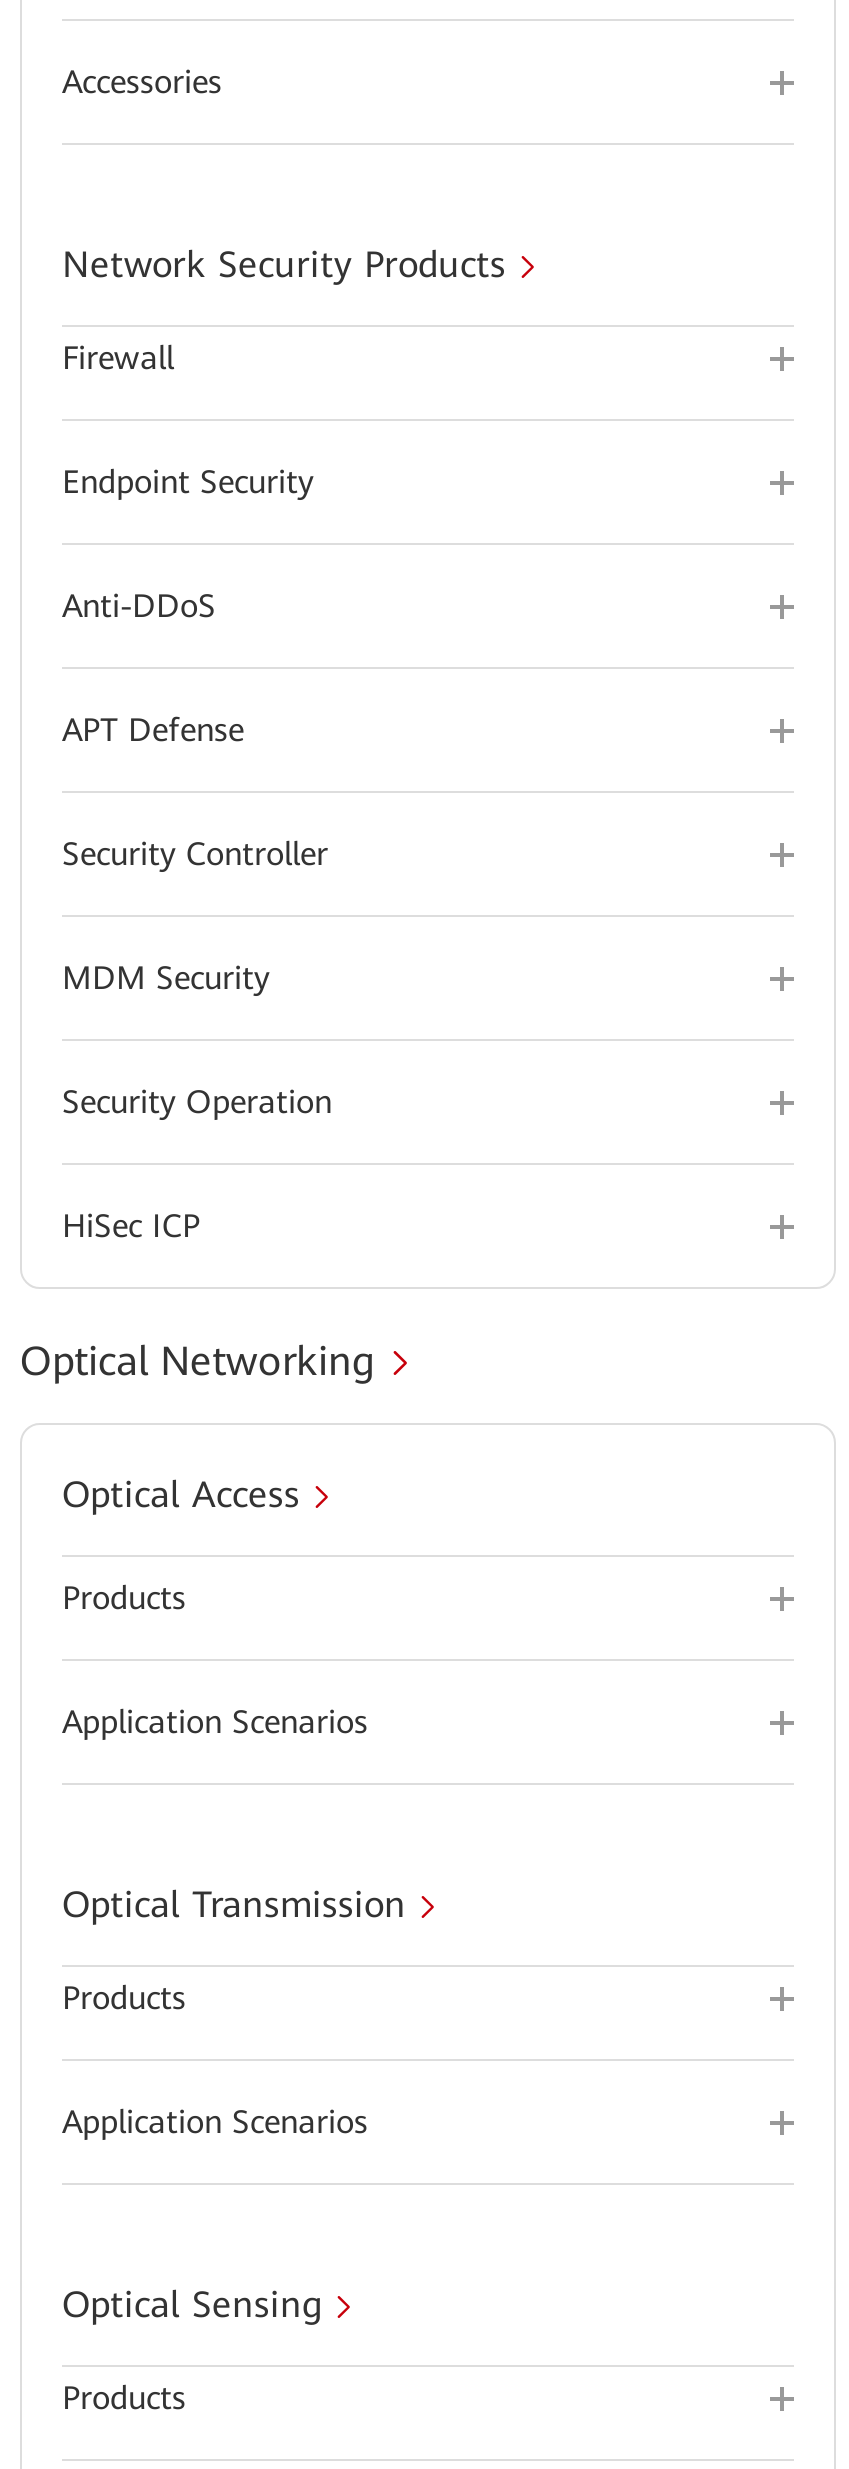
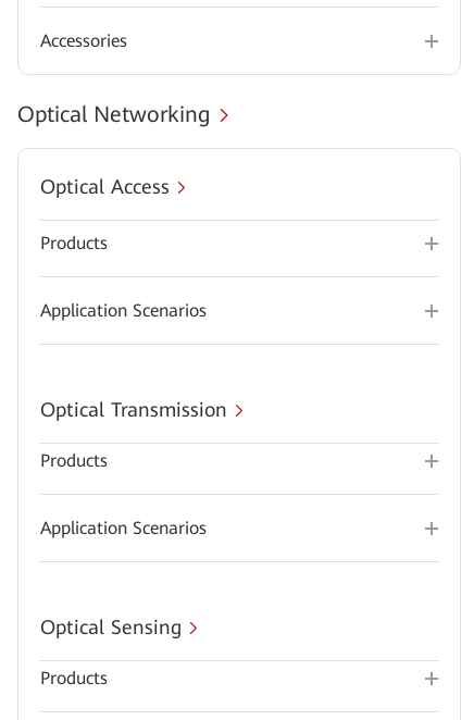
[62,243,506,1245] Network Security Products | Firewall | Endpoint Security | Anti-DDoS | APT Defense | Security Controller | MDM Security | Security Operation | HiSec ICP -> none

